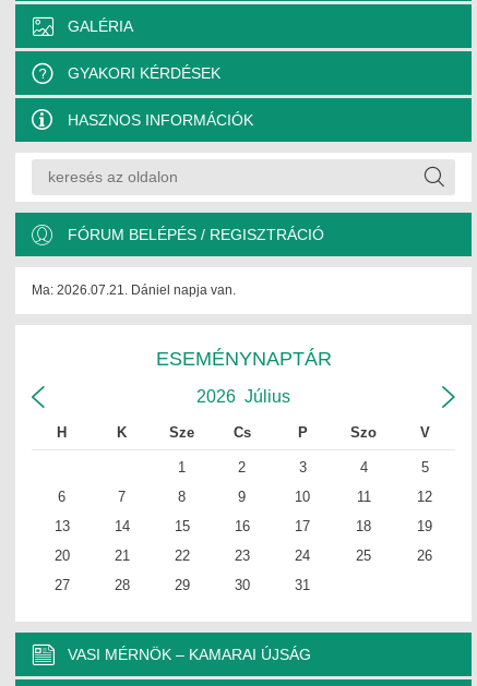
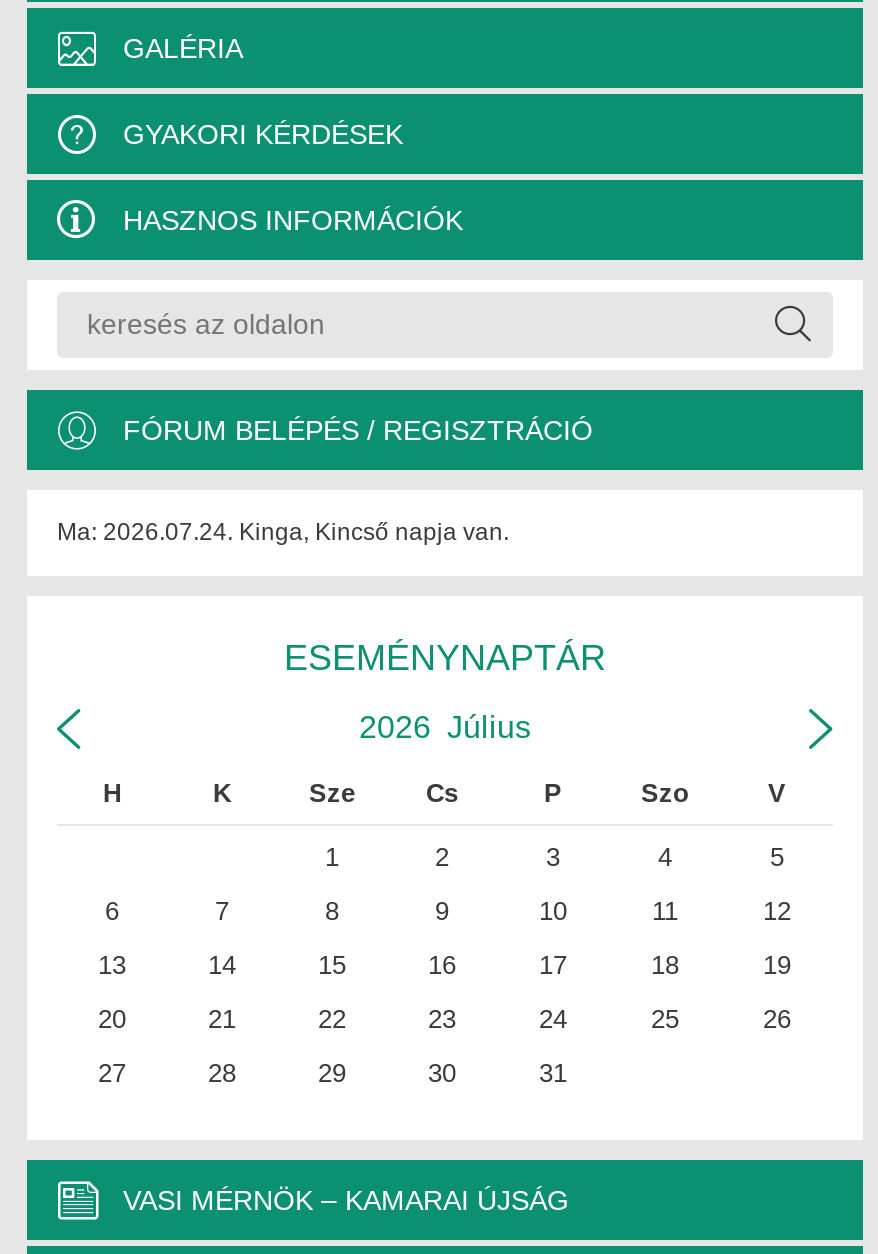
[32,282,236,297] Ma: 2026.07.21. Dániel napja van. -> [57,517,509,545] Ma: 2026.07.24. Kinga, Kincső napja van.

